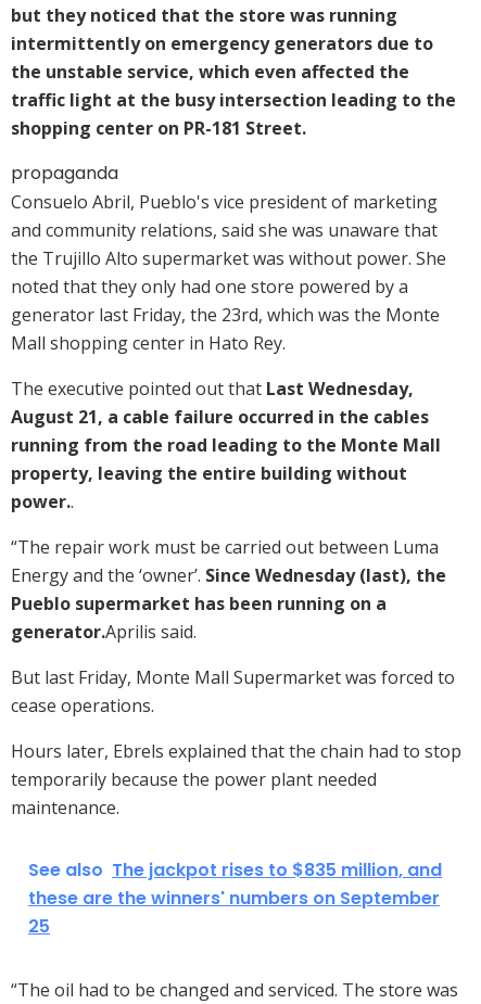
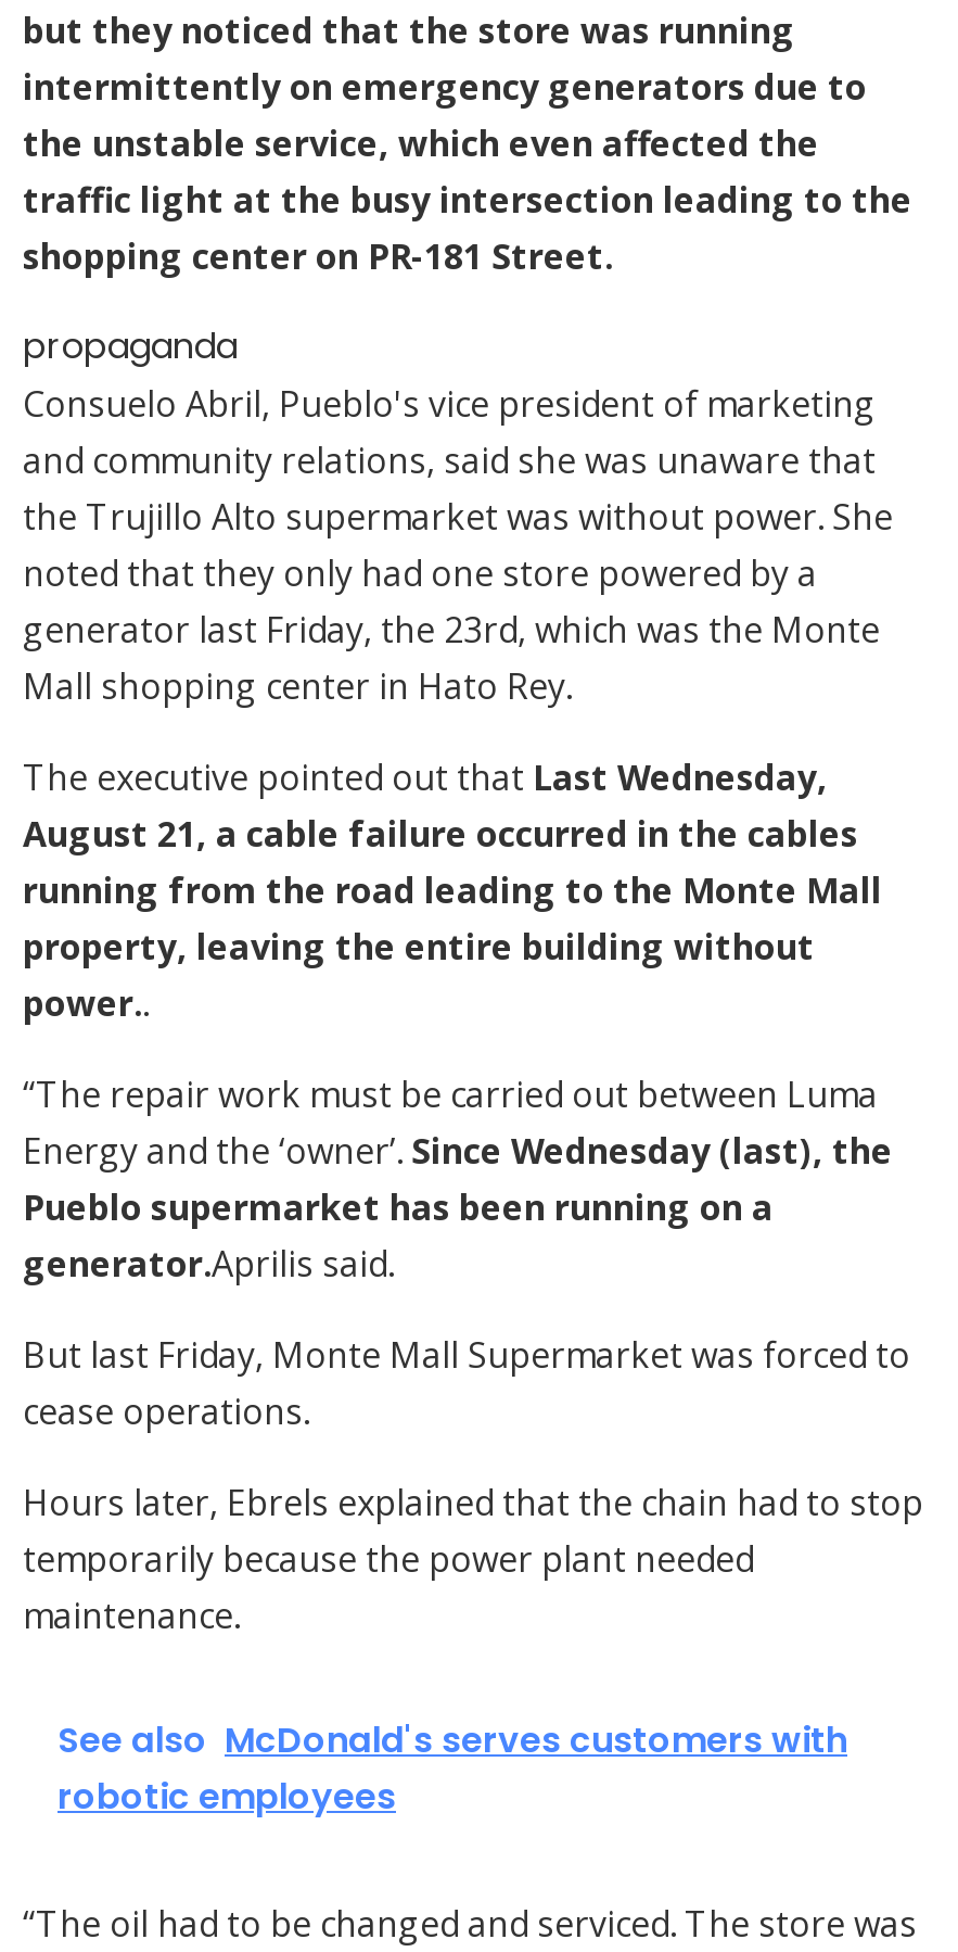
[28,857,442,939] See also The jackpot rises to $835 million, and | these are the winners' numbers on September | 25 -> [58,1715,847,1821] See also McDonald's serves customers with | robotic employees

